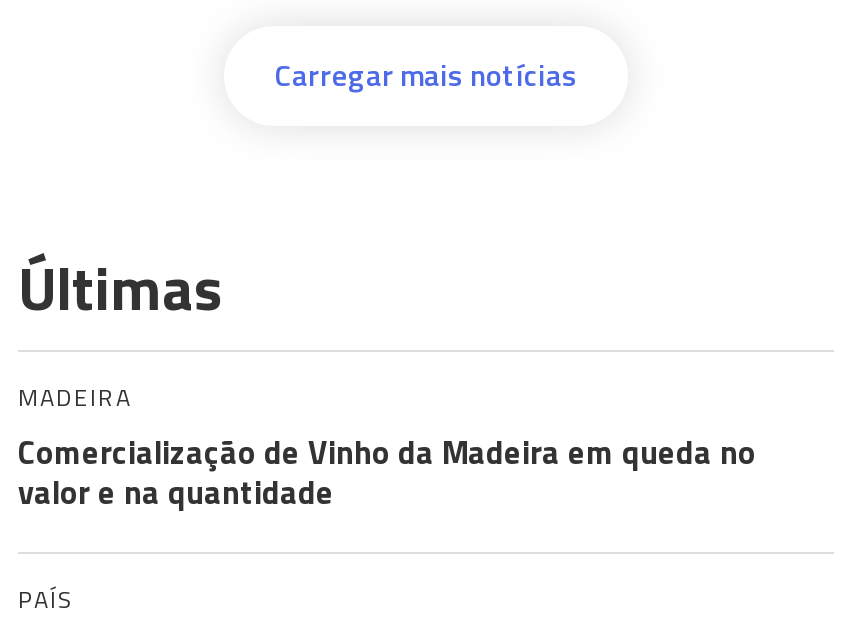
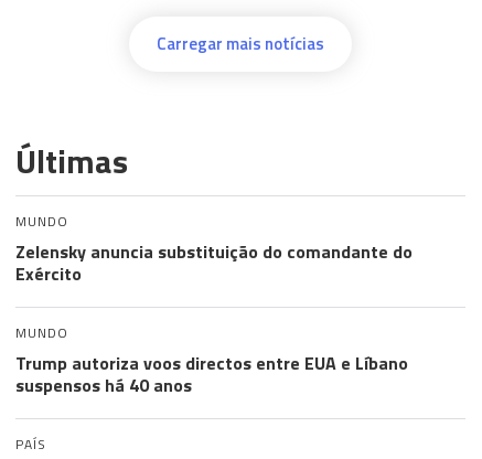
[18,378,756,516] MADEIRA | Comercialização de Vinho da Madeira em queda no | valor e na quantidade -> [15,211,413,398] MUNDO | Zelensky anuncia substituição do comandante do | Exército | MUNDO | Trump autoriza voos directos entre EUA e Líbano | suspensos há 40 anos

